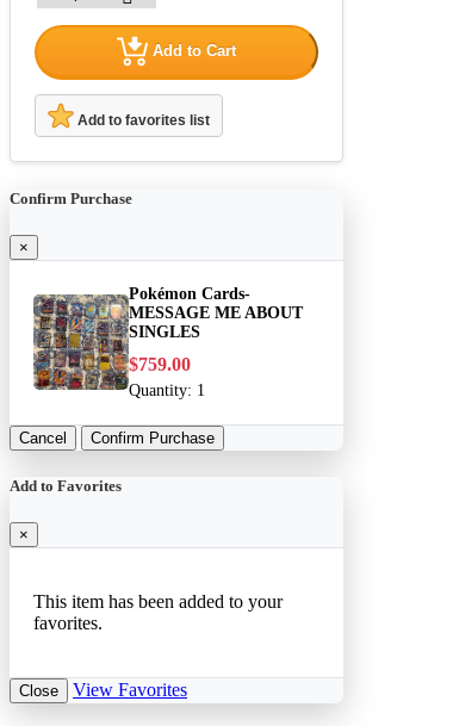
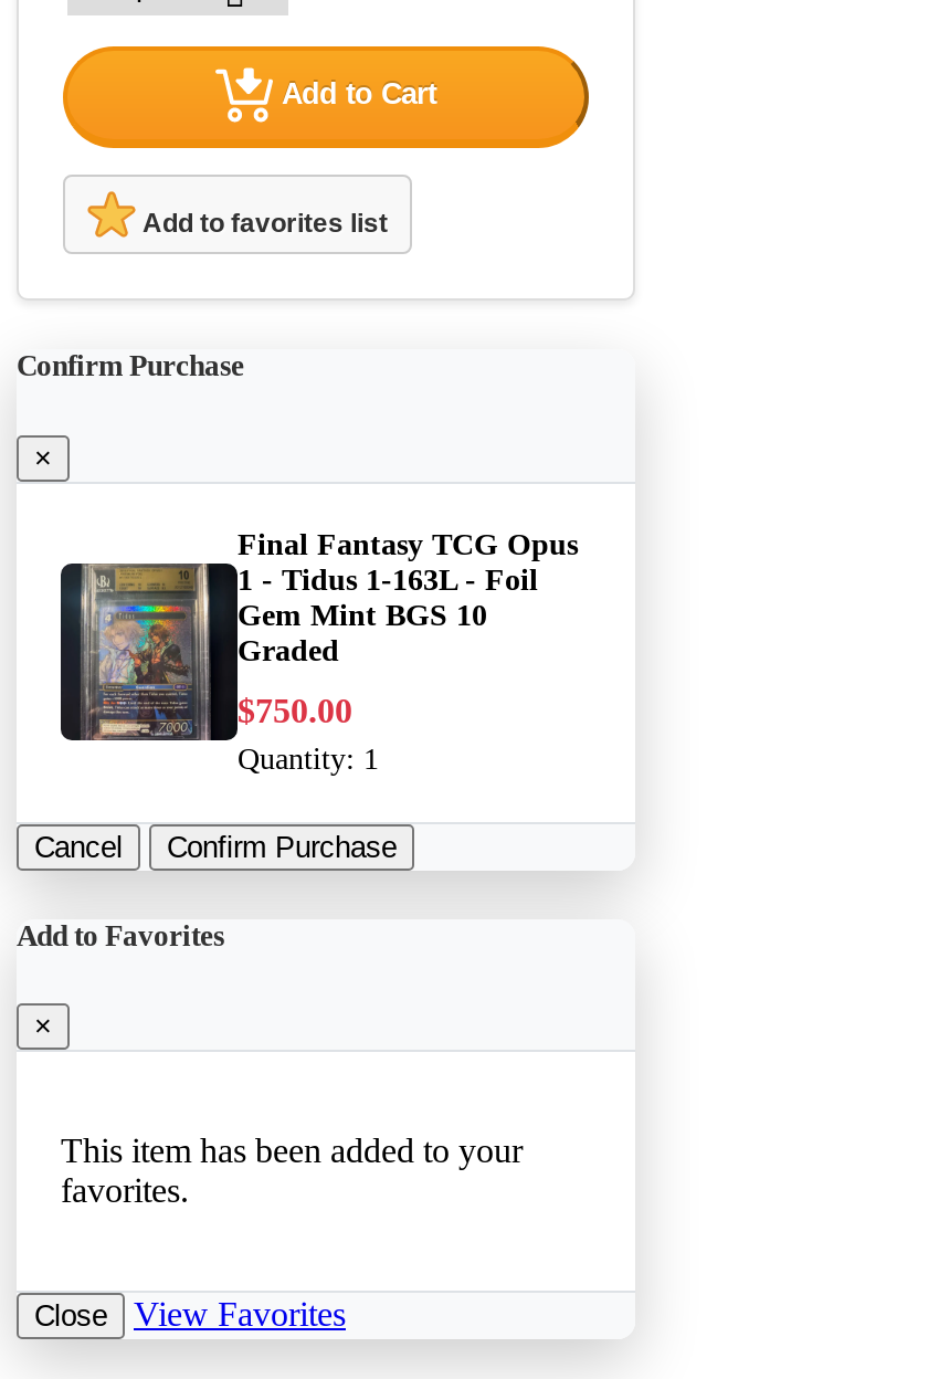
[33,285,303,391] [image] | Pokémon Cards- | MESSAGE ME ABOUT | SINGLES -> [61,528,578,743] [image] | Final Fantasy TCG Opus | 1 - Tidus 1-163L - Foil | Gem Mint BGS 10 | Graded
[129,354,191,374] $759.00 -> [238,691,352,729] $750.00

